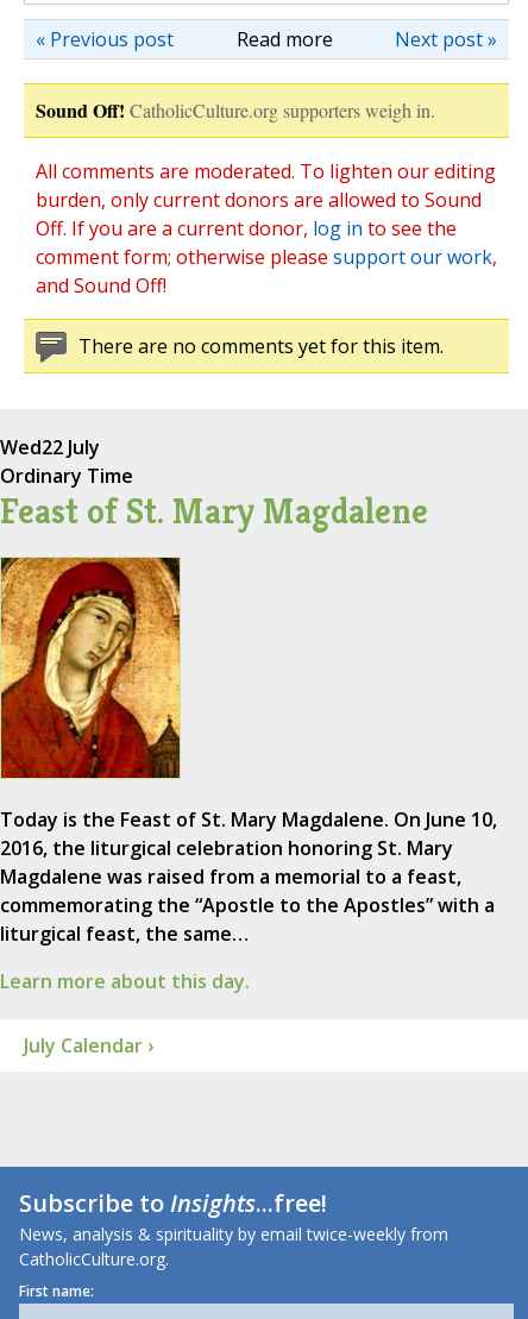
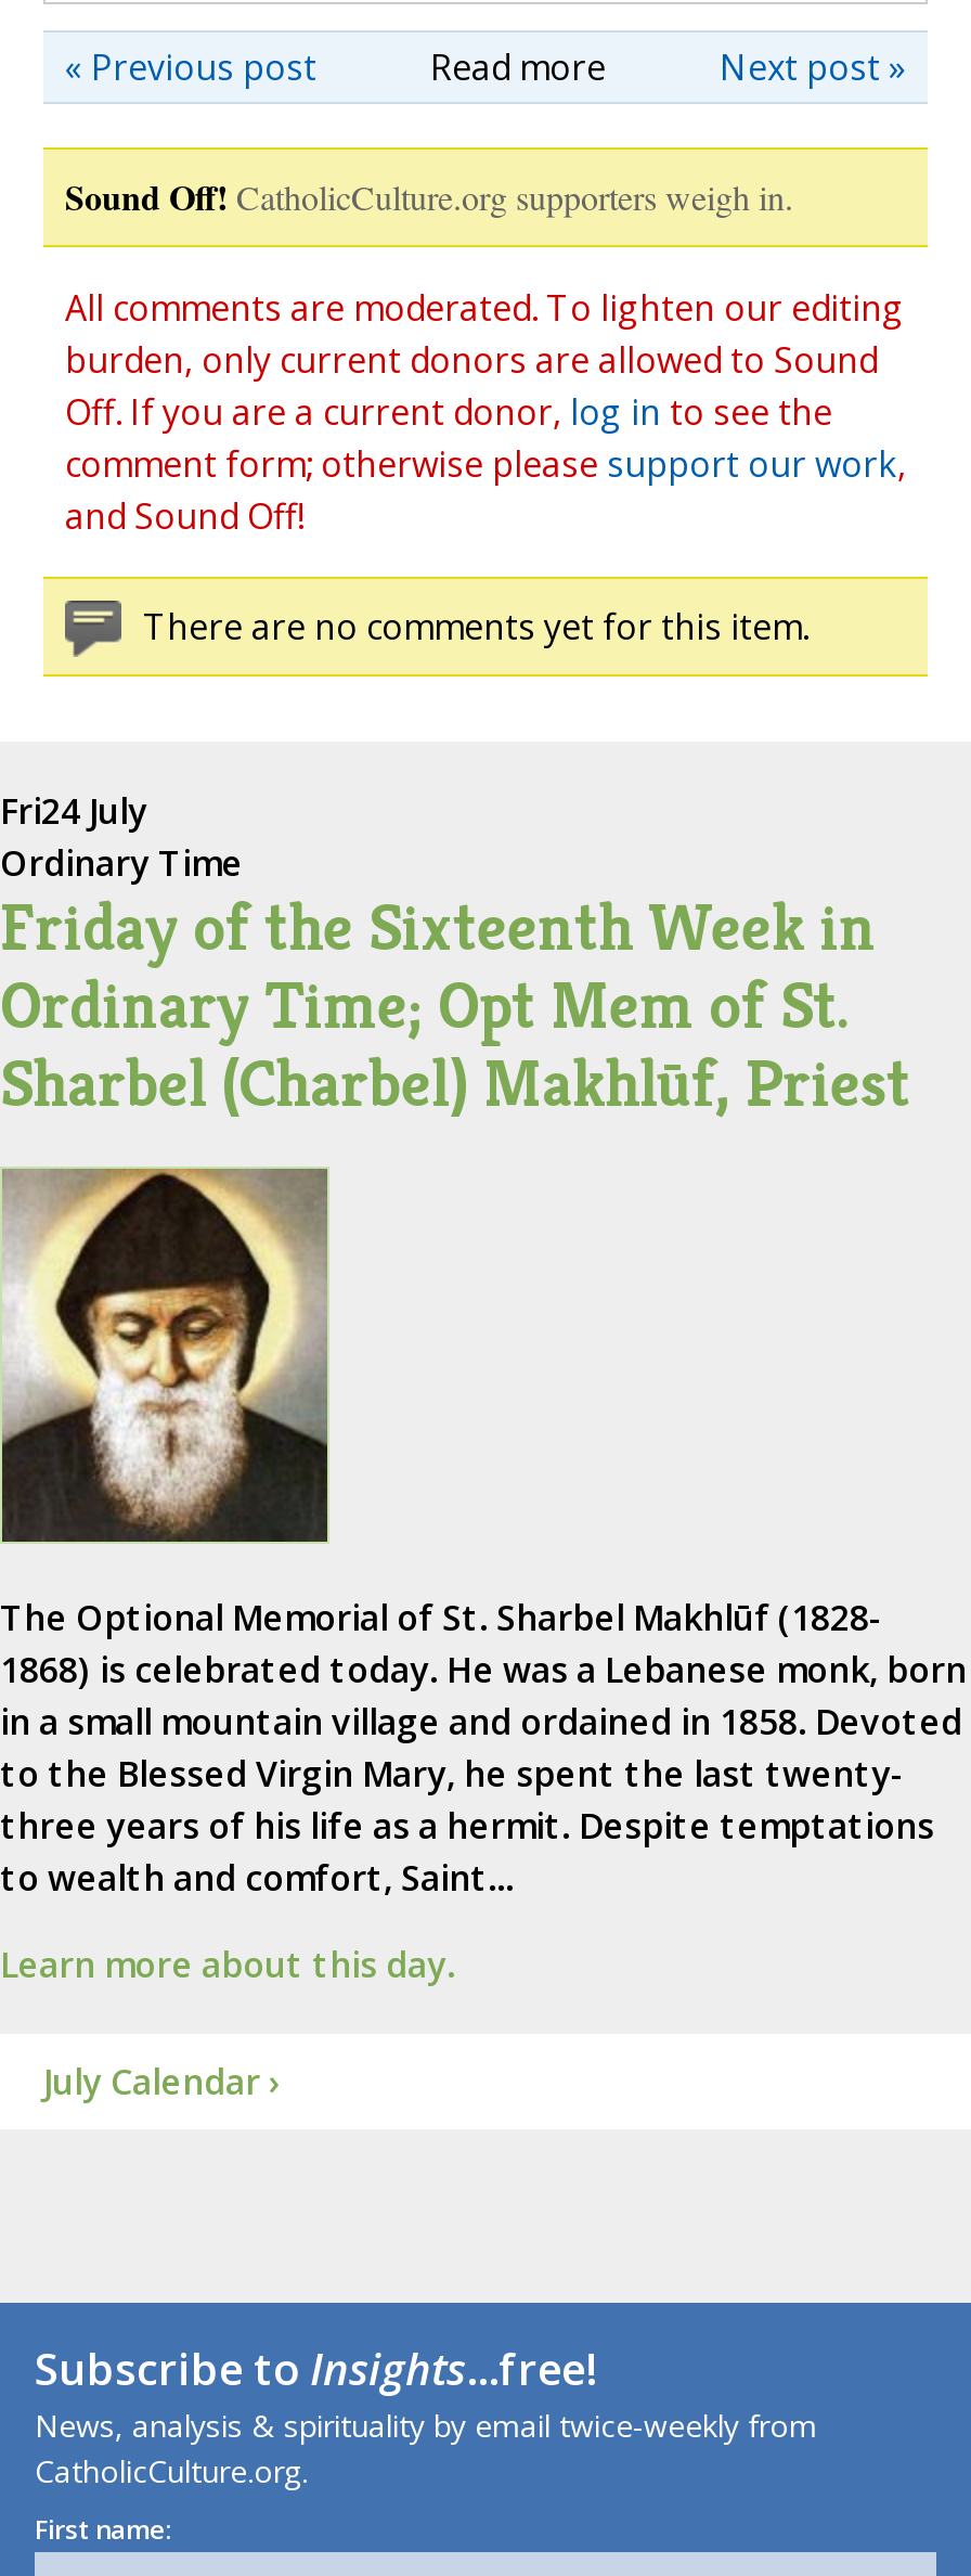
[0,434,100,460] Wed22 July -> [0,787,147,835] Fri24 July
[0,489,428,534] Feast of St. Mary Magdalene -> [0,887,910,1126] Friday of the Sixteenth Week in | Ordinary Time; Opt Mem of St. | Sharbel (Charbel) Makhlūf, Priest
[4,629,181,770] [image] -> [7,1167,329,1451] [image]
[0,807,497,947] Today is the Feast of St. Mary Magdalene. On June 10, | 2016, the liturgical celebration honoring St. Mary | Magdalene was raised from a memorial to a feast, | commemorating the “Apostle to the Apostles” with a | liturgical feast, the same… -> [0,1594,967,1902] The Optional Memorial of St. Sharbel Makhlūf (1828- | 1868) is celebrated today. He was a Lebanese monk, born | in a small mountain village and ordained in 1858. Devoted | to the Blessed Virgin Mary, he spent the last twenty- | three years of his life as a hermit. Despite temptations | to wealth and comfort, Saint…

